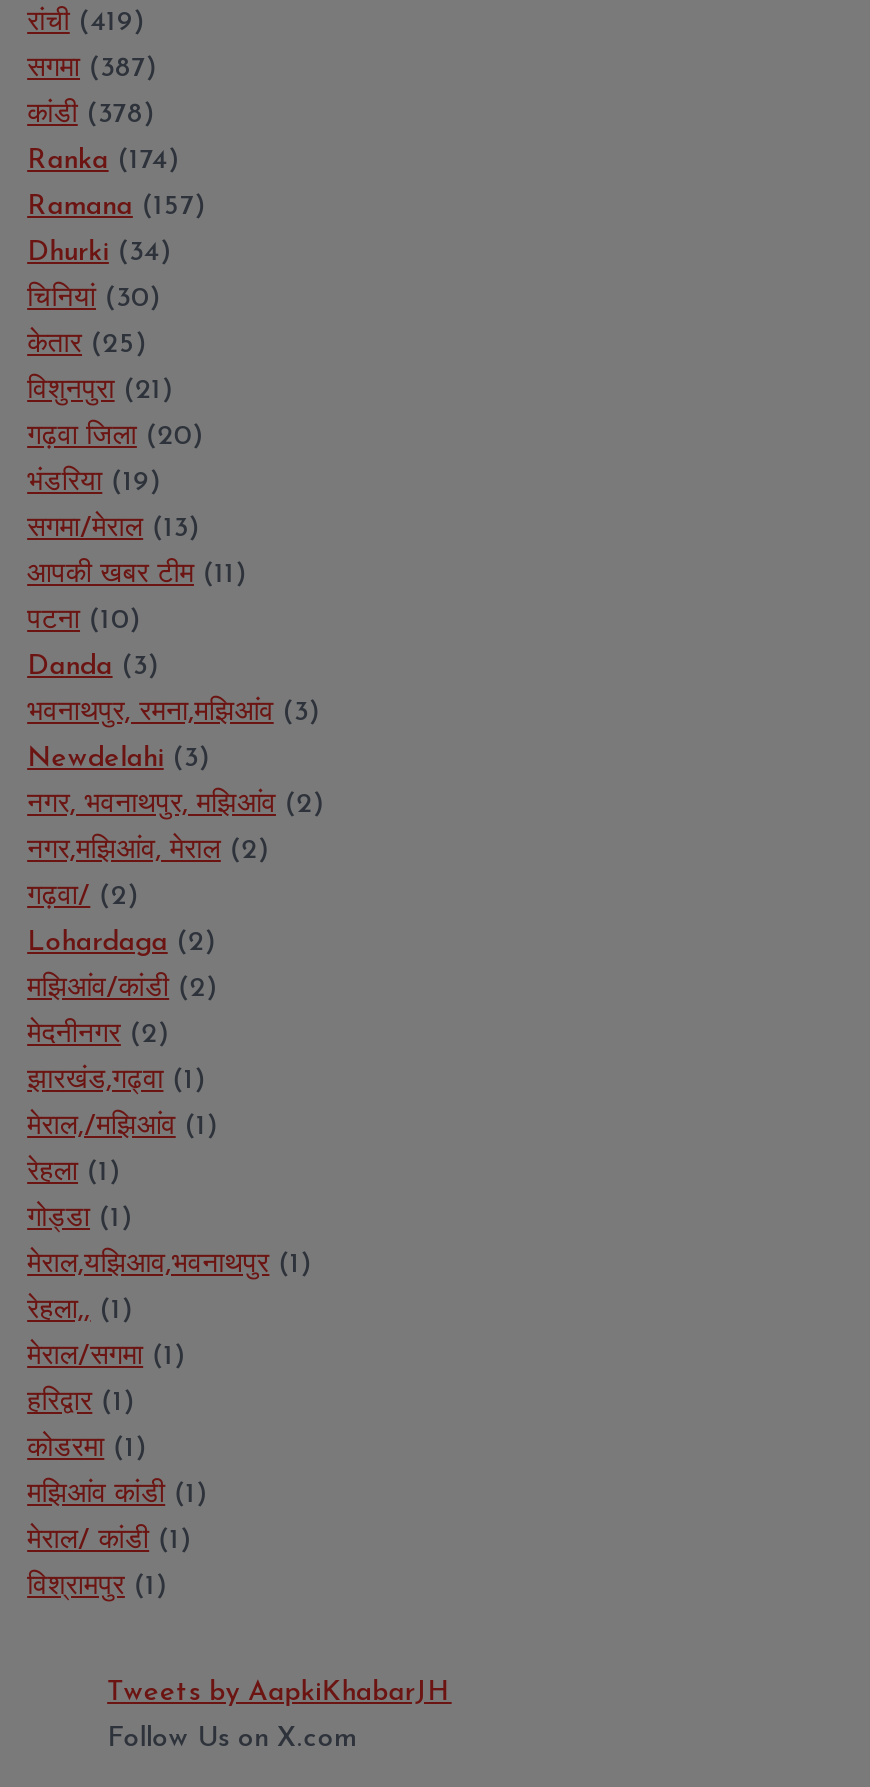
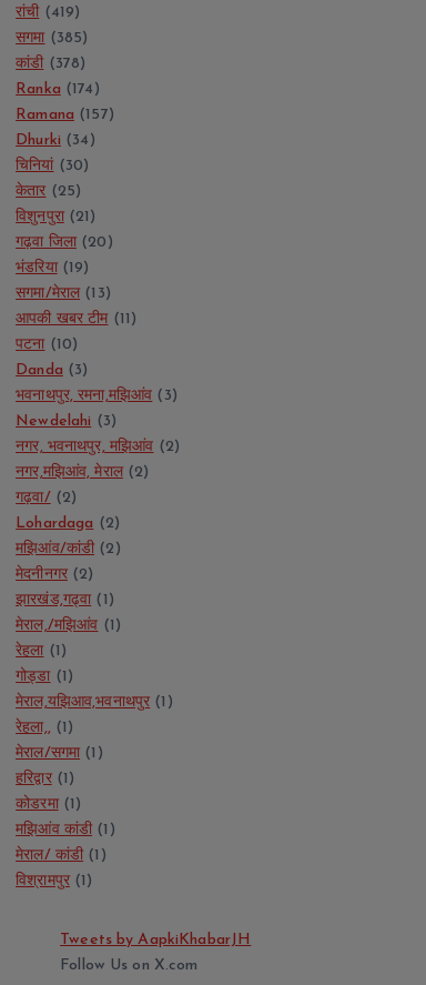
[27,54,156,84] सगमा (387) -> [16,30,88,47] सगमा (385)

